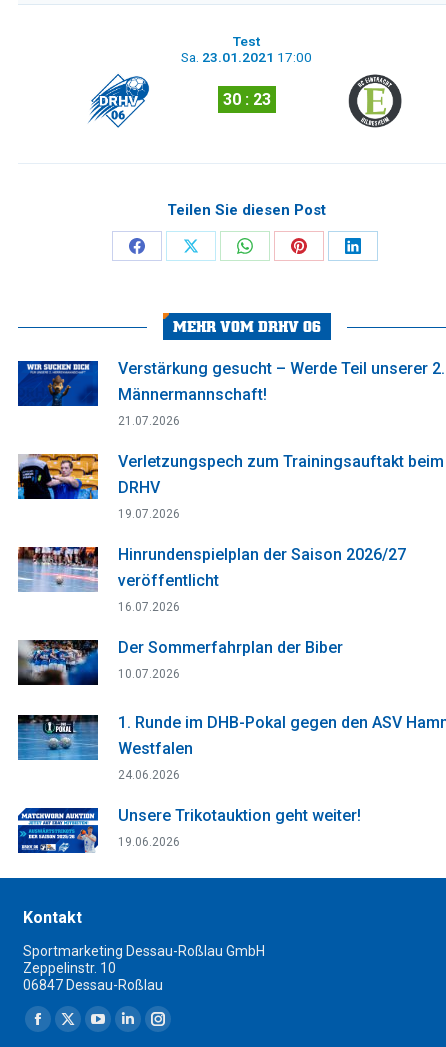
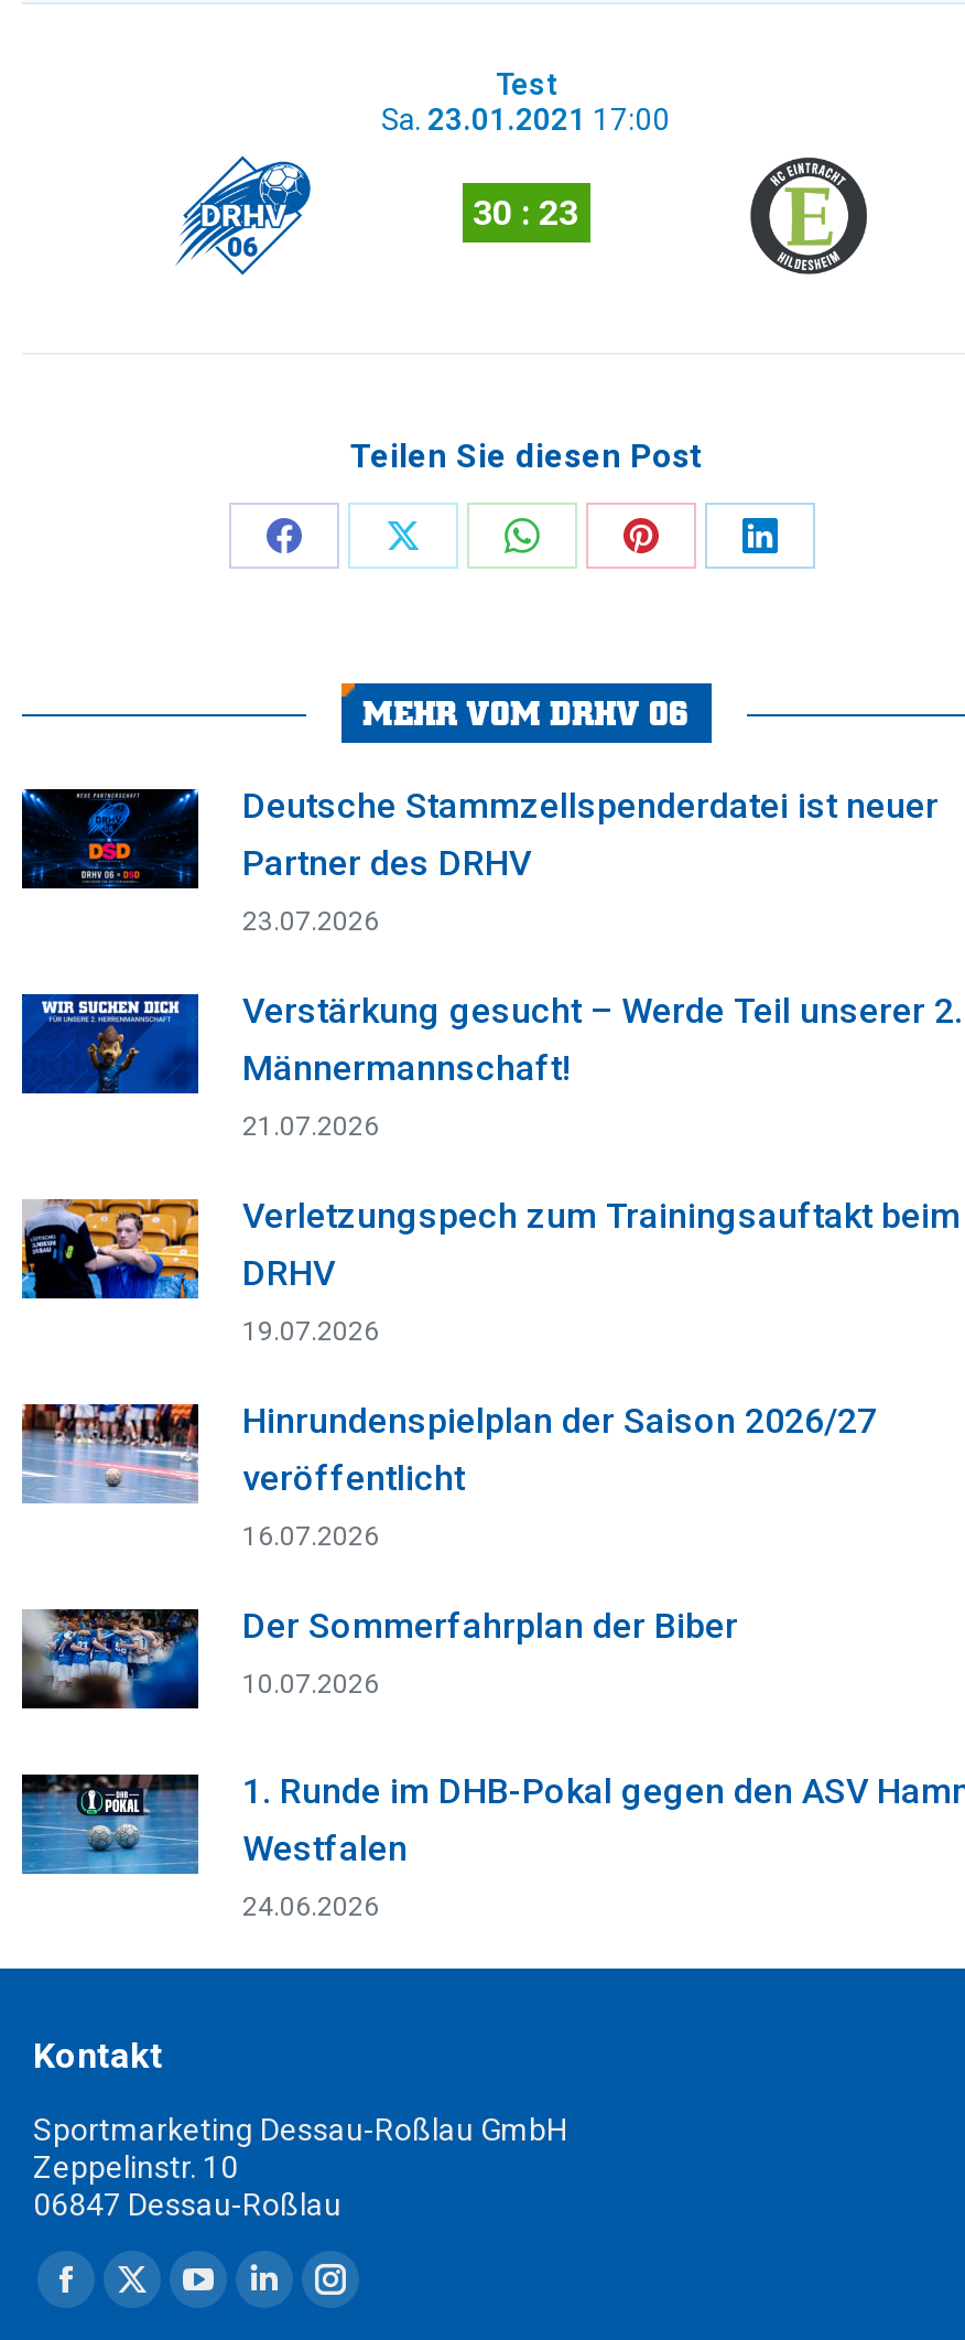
none -> [20,786,939,938] [image] | Deutsche Stammzellspenderdatei ist neuer | Partner des DRHV | 23.07.2026
moved [18,359,445,782] -> [22,991,963,1923]: [image] | Verstärkung gesucht – Werde Teil unserer 2. | Männermannschaft! | ... | Westfalen | 24.06.2026
[17,803,361,854] [image] | Unsere Trikotauktion geht weiter! | 19.06.2026 -> none

